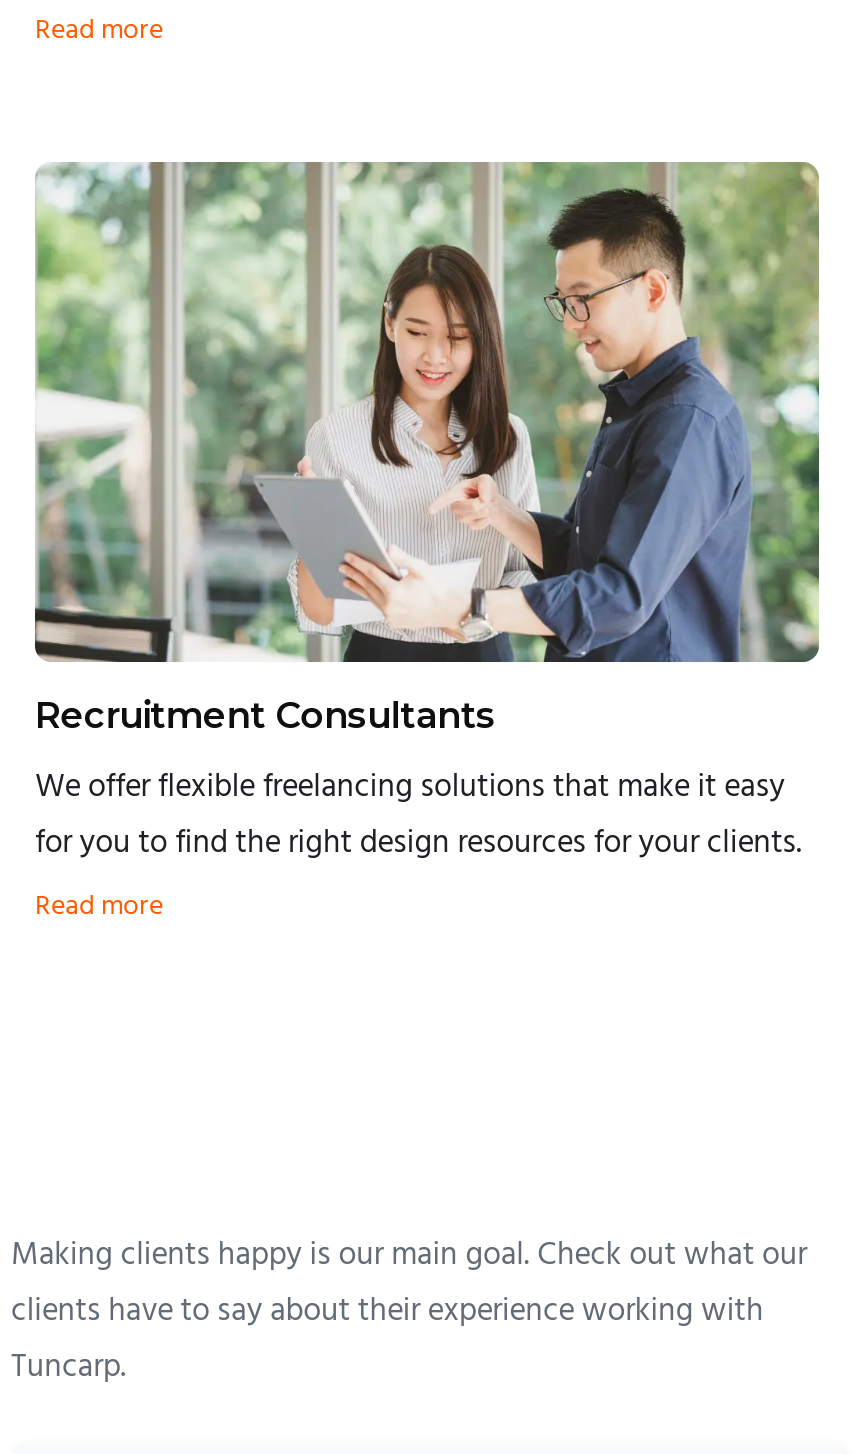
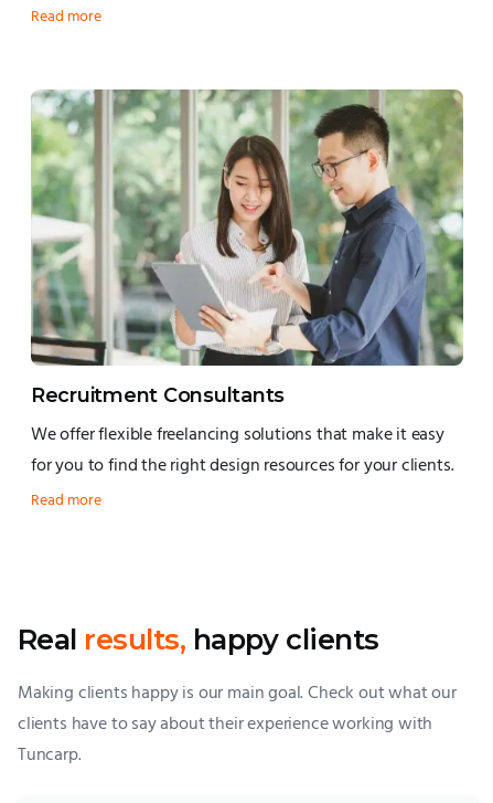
none -> [18,622,379,656] Rea l results, happy clients

